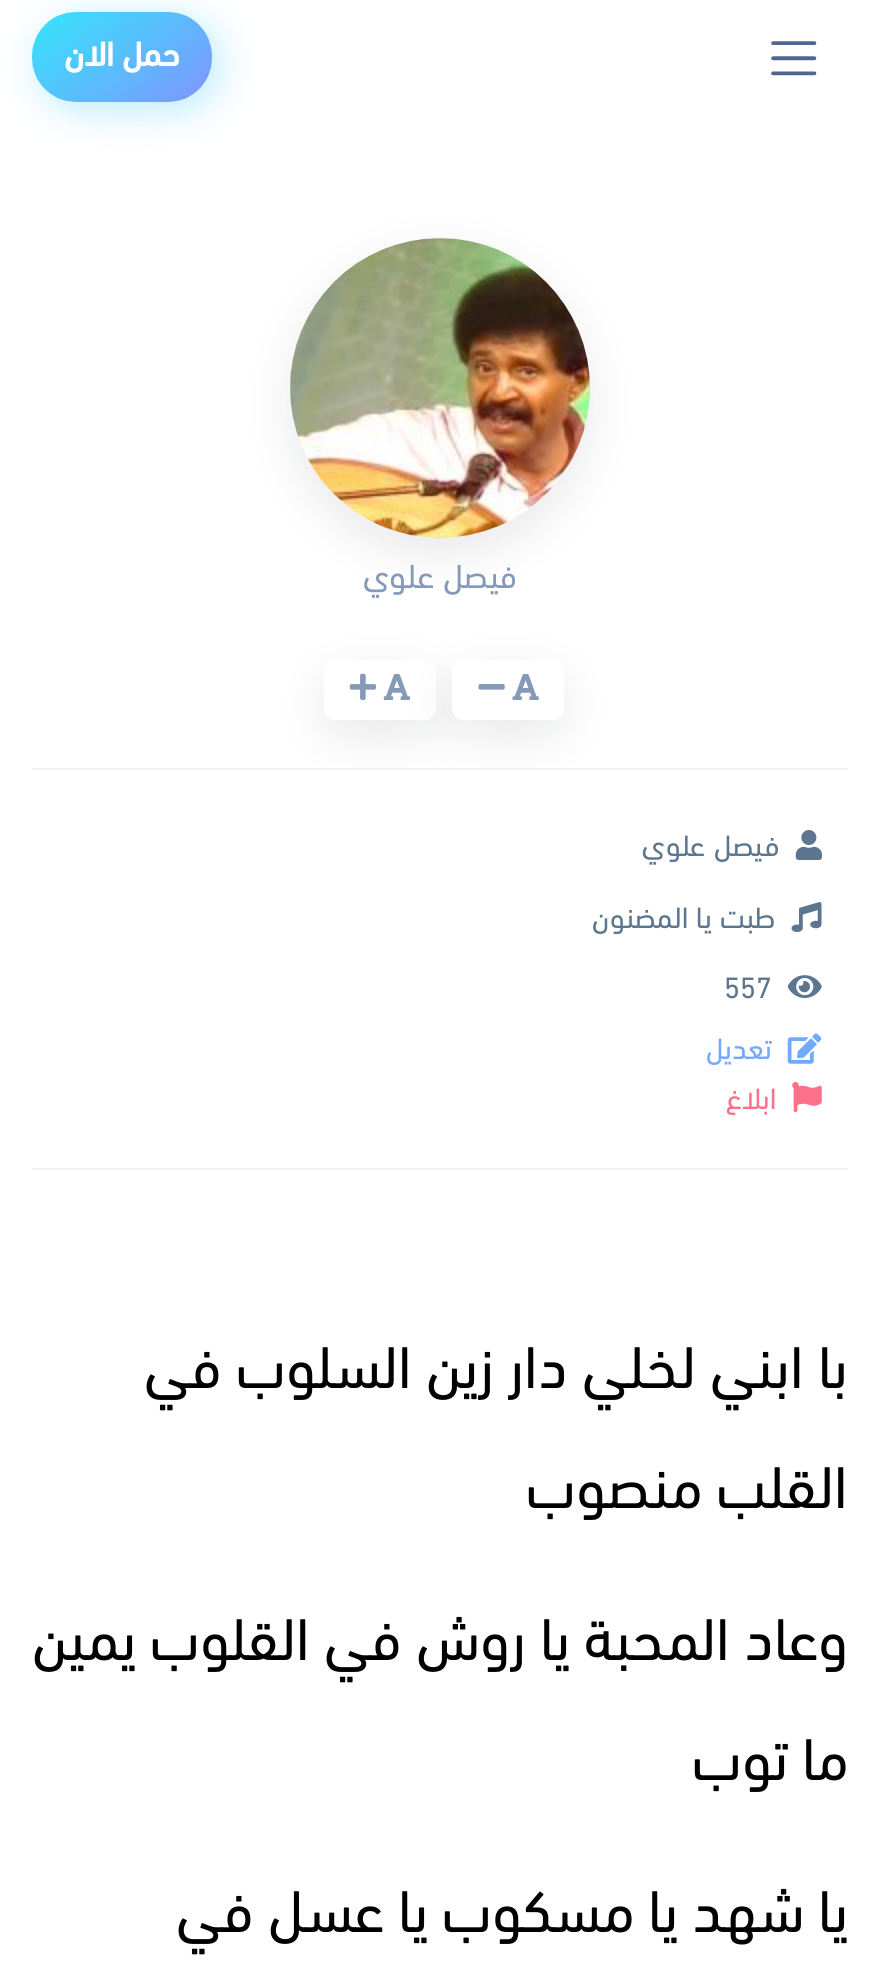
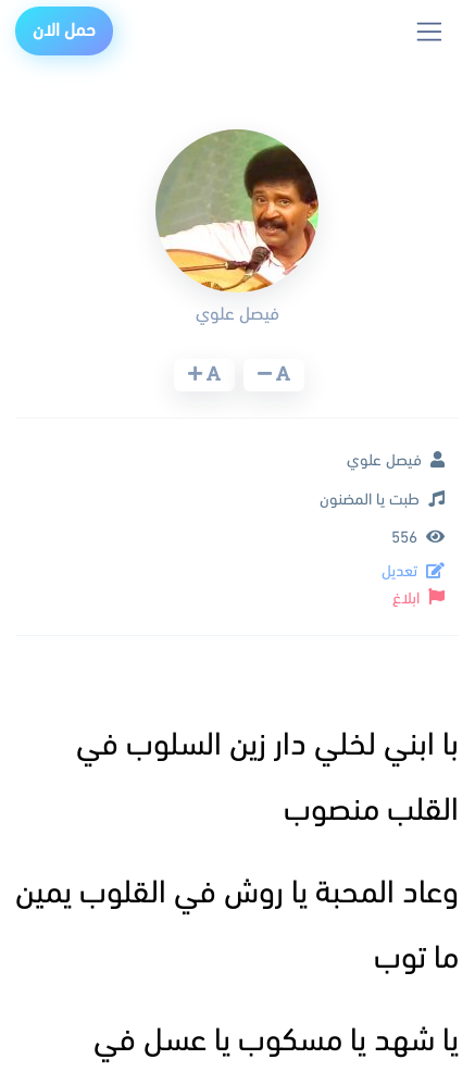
[724,977,772,1007] 557 -> [391,531,417,547] 556

